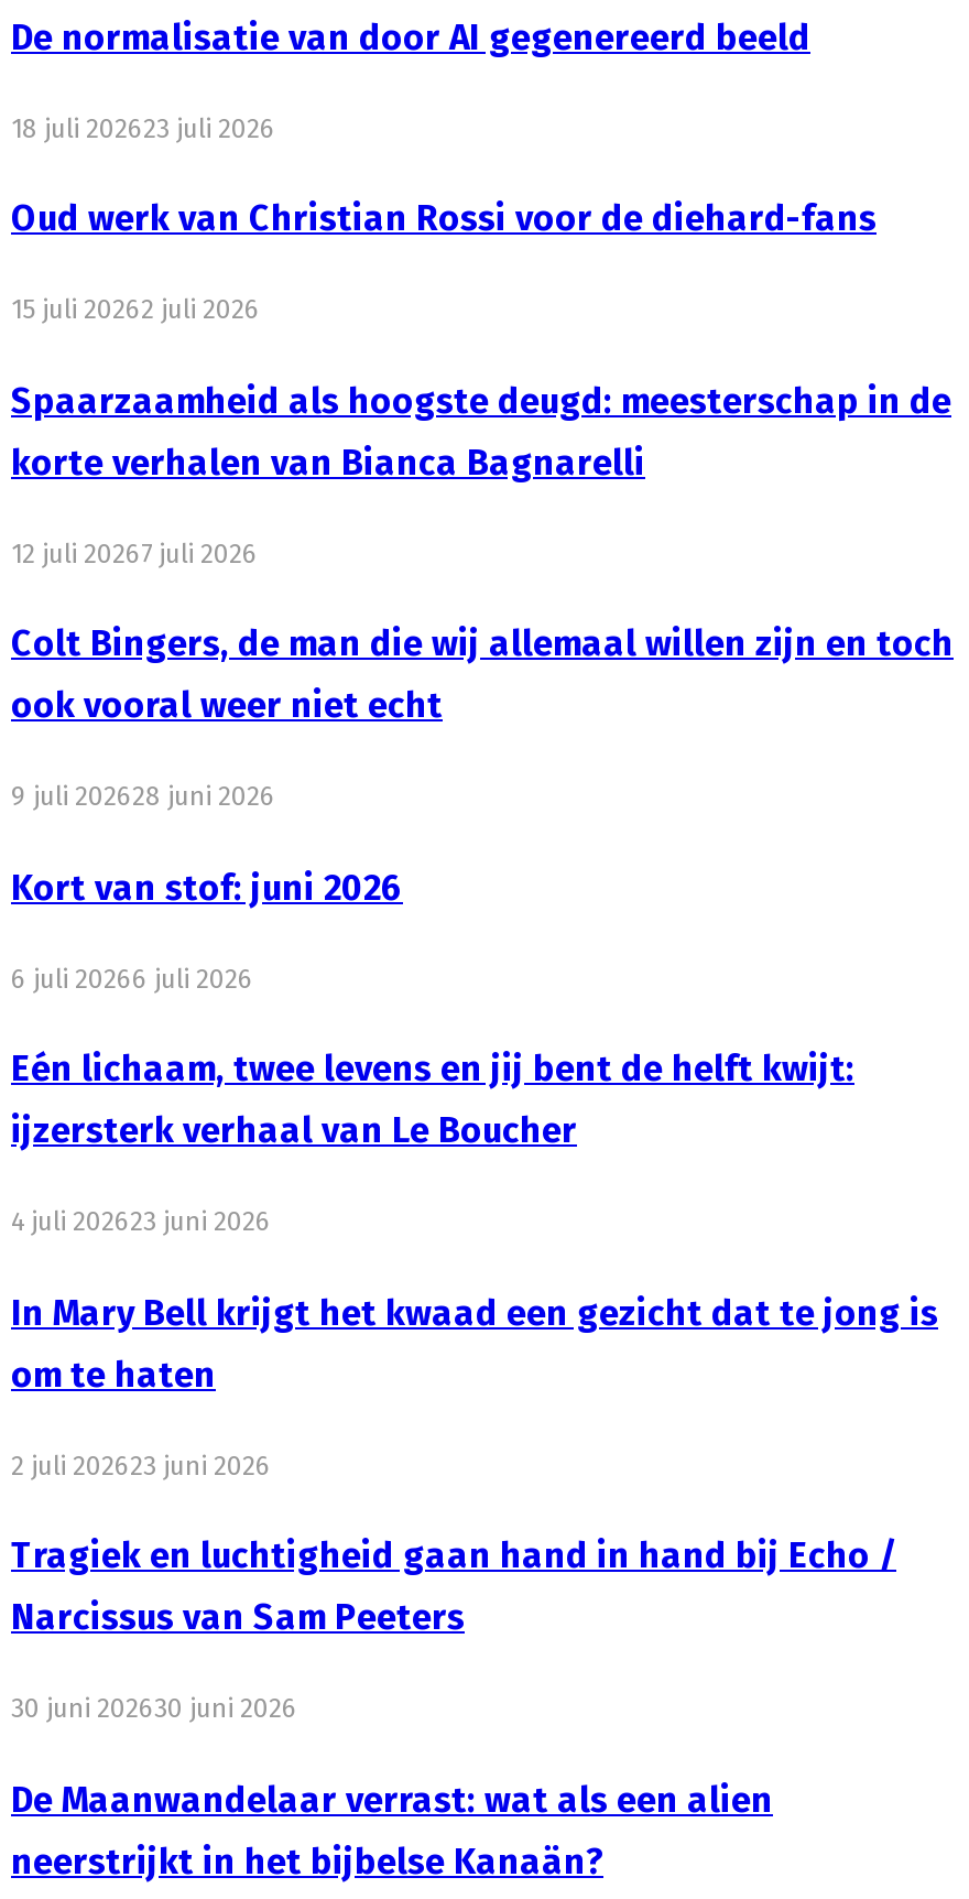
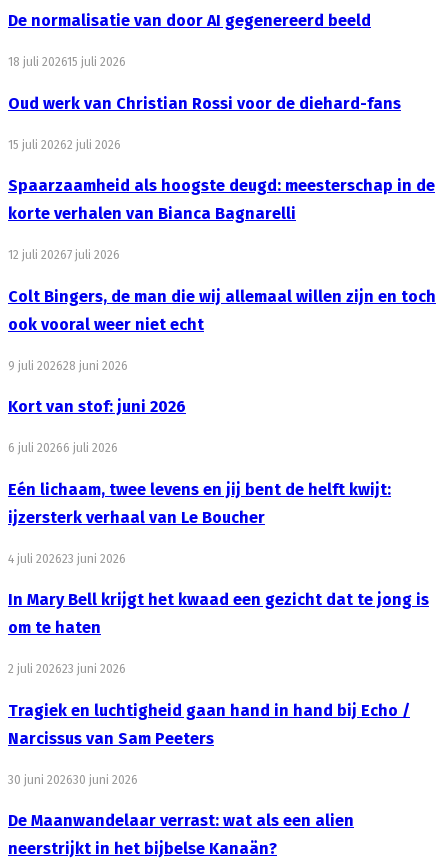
[11,113,275,144] 18 juli 202623 juli 2026 -> [8,55,126,69] 18 juli 202615 juli 2026

